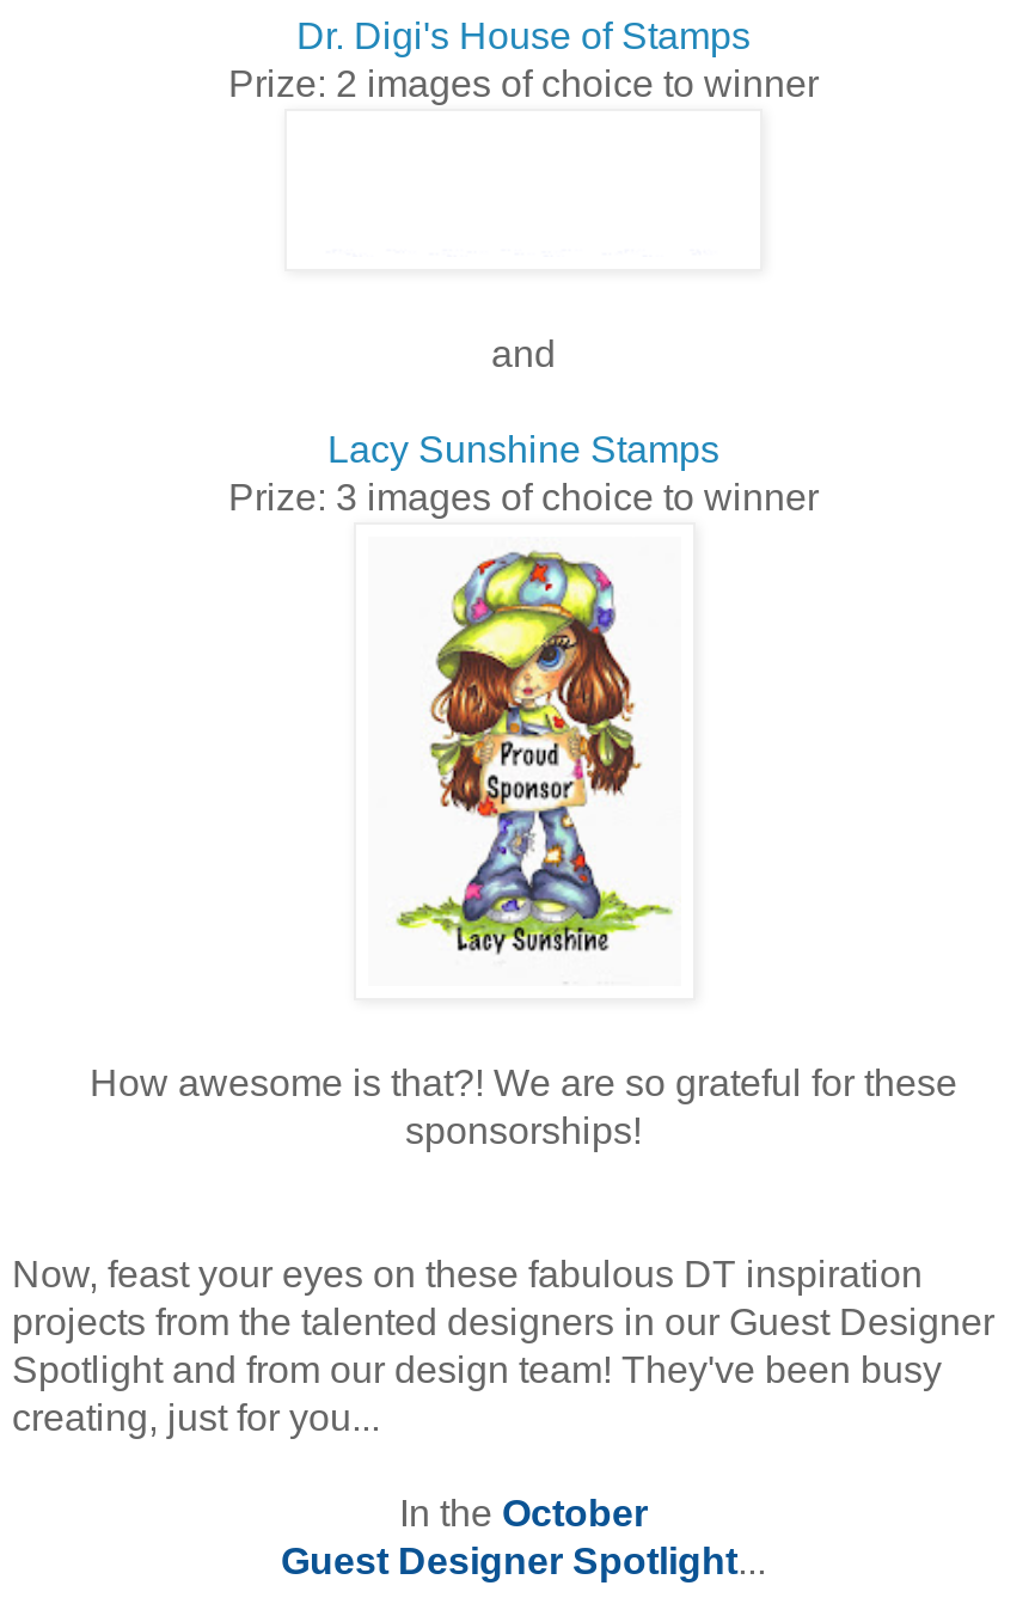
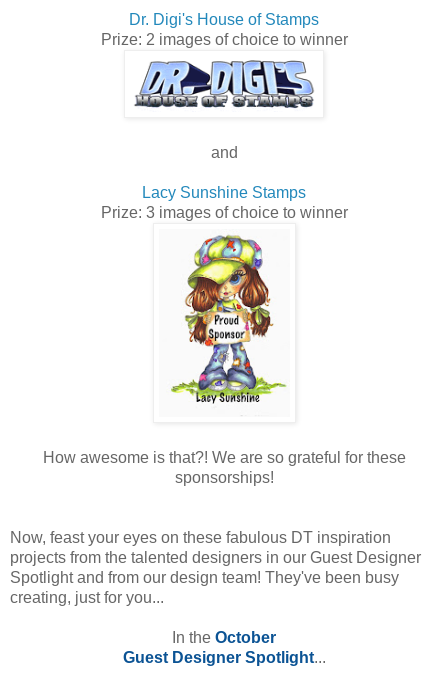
none -> [134,59,315,109] [image]

